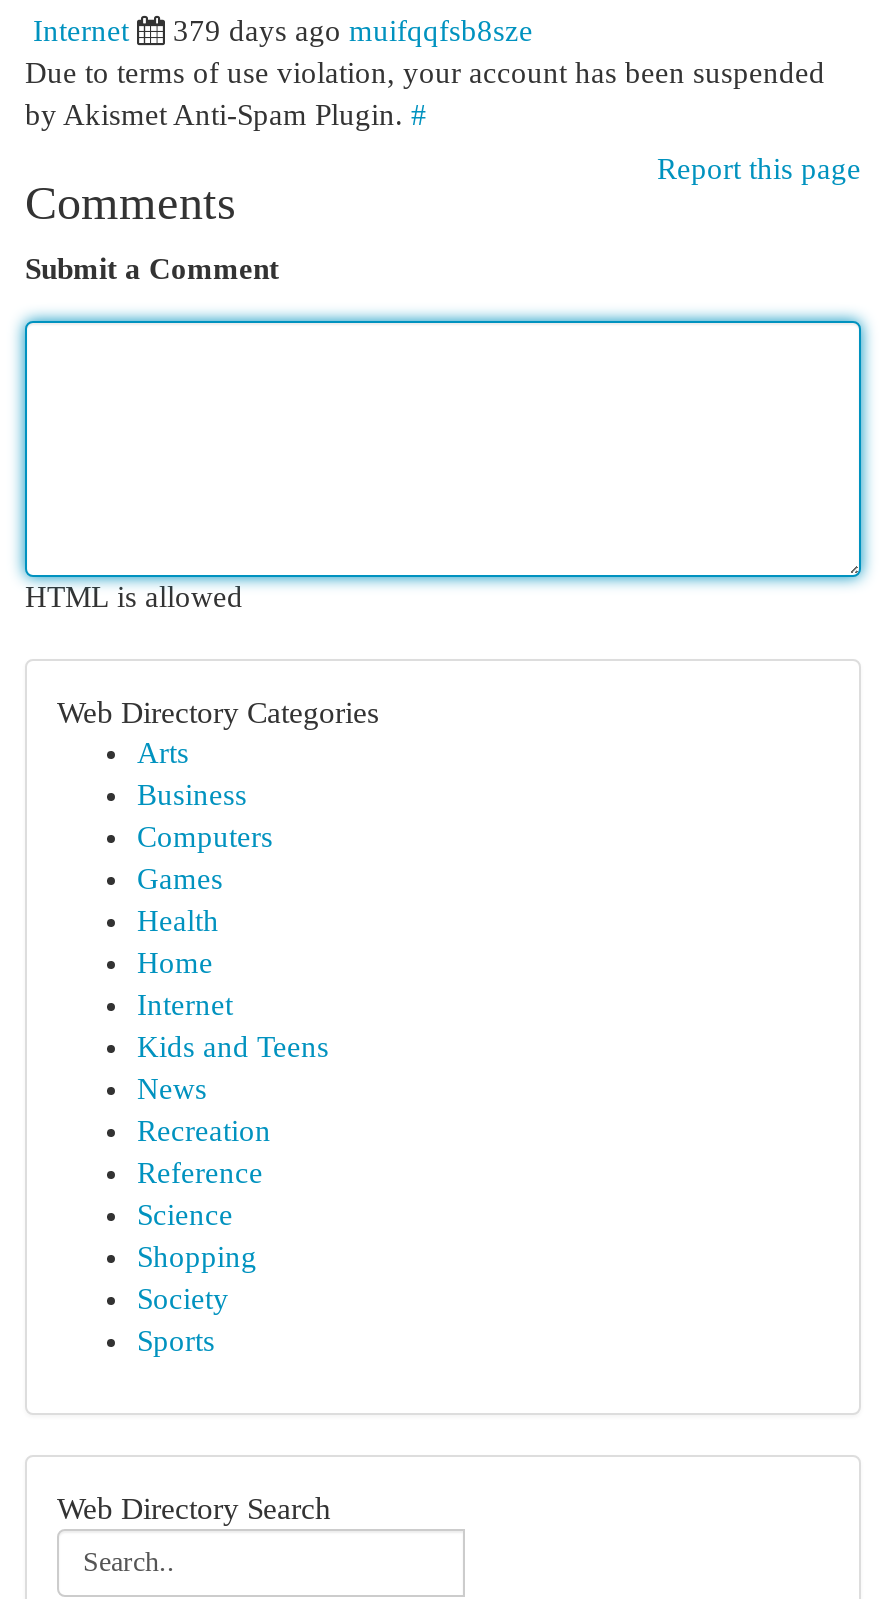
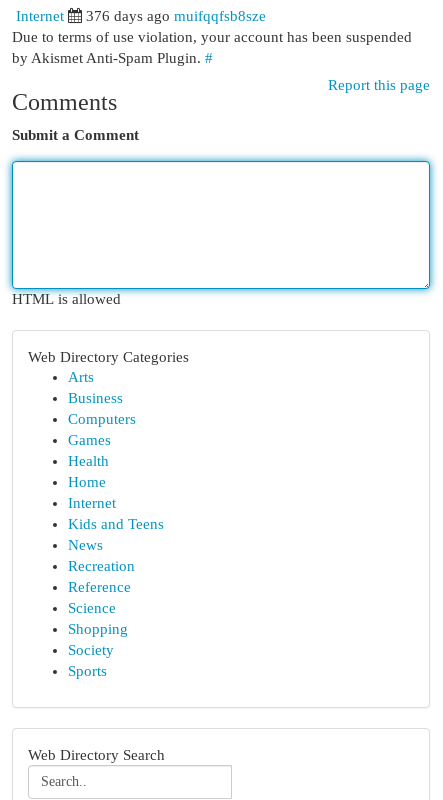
[173,15,533,47] 379 days ago muifqqfsb8sze -> [86,8,266,24] 376 days ago muifqqfsb8sze

